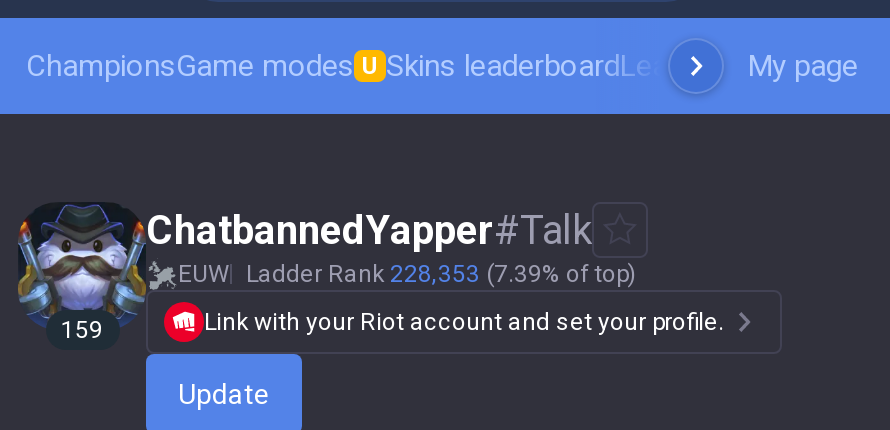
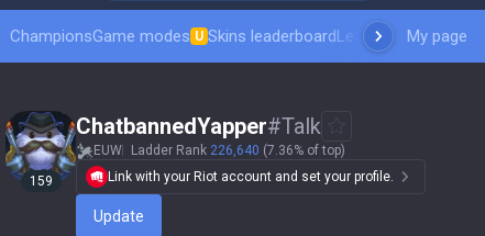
[178,260,636,288] EUW Ladder Rank 228,353 (7.39% of top) -> [93,143,345,158] EUW Ladder Rank 226,640 (7.36% of top)

